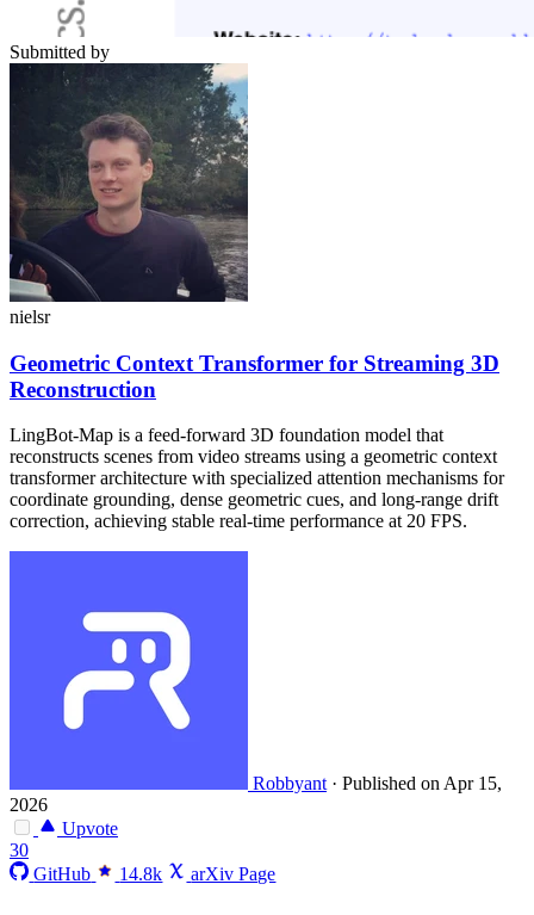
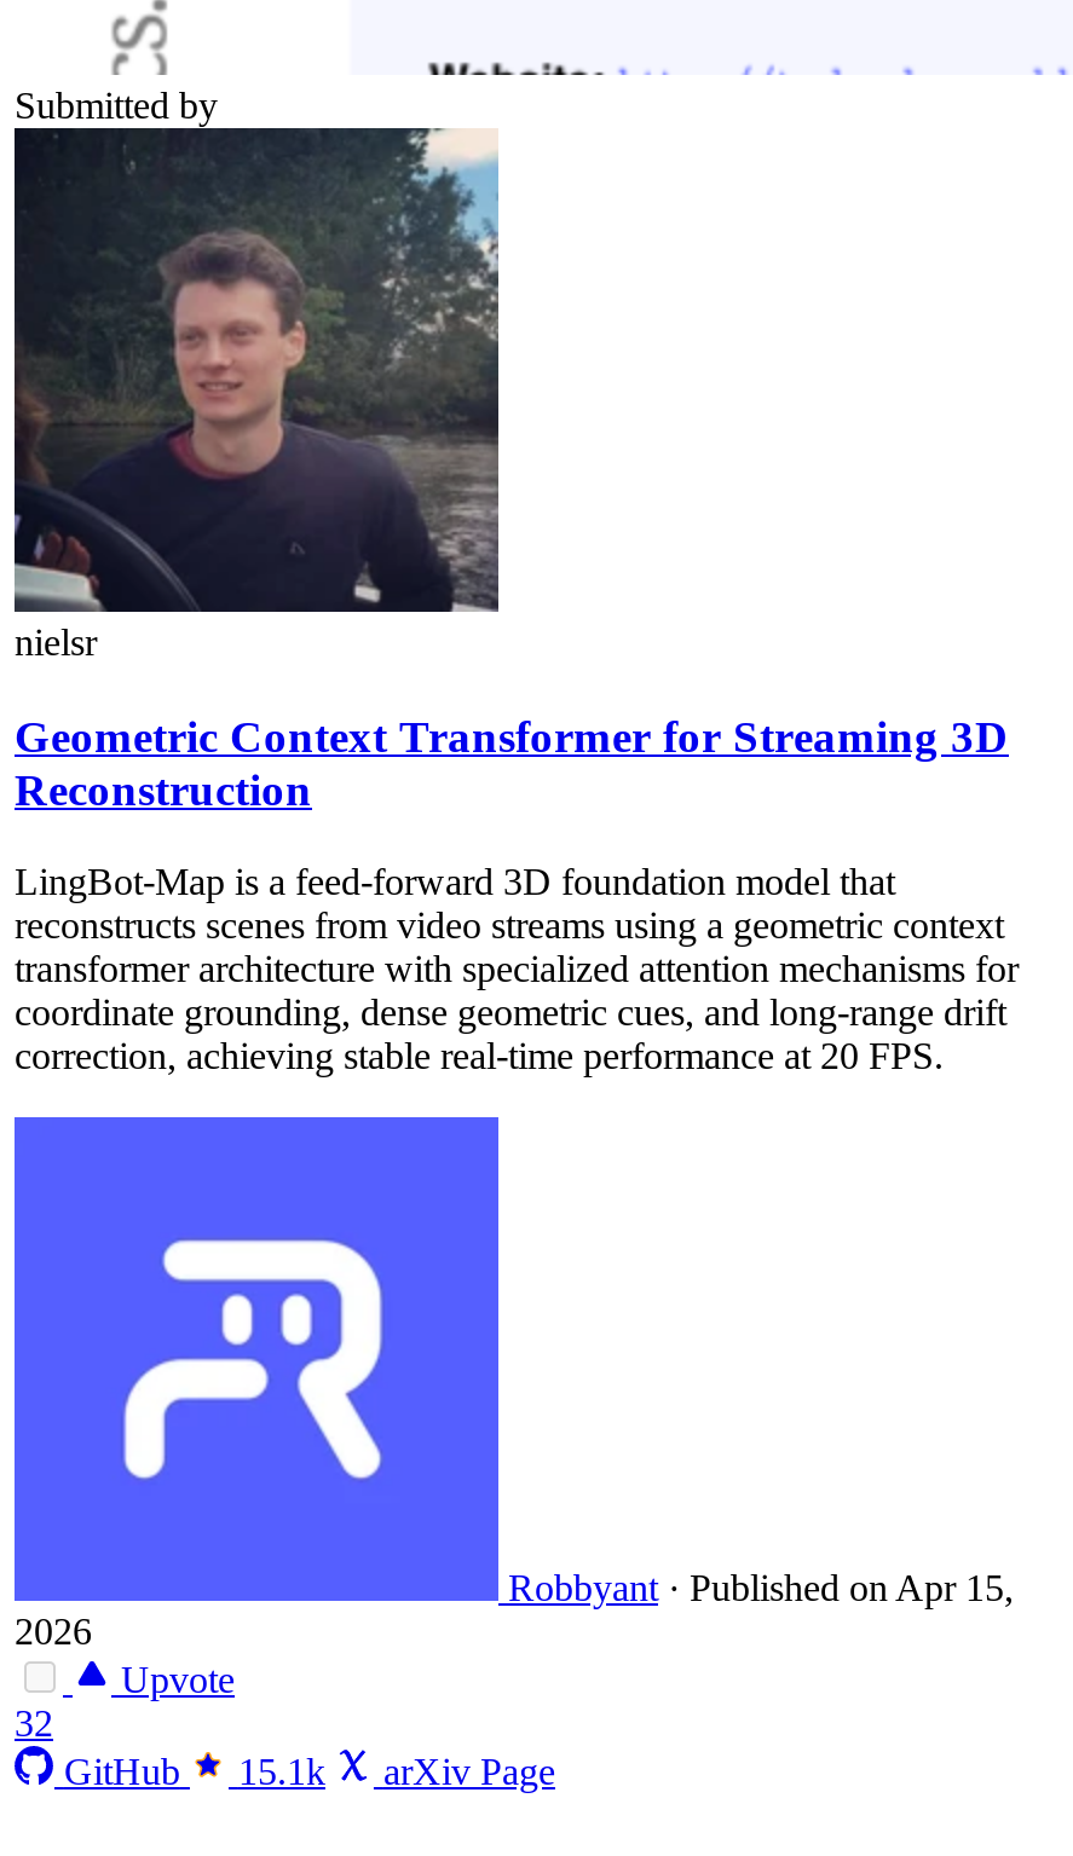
[10,840,29,861] 30 -> [15,1703,53,1745] 32
[34,864,276,884] GitHub 14.8k arXiv Page -> [64,1752,555,1793] GitHub 15.1k arXiv Page

